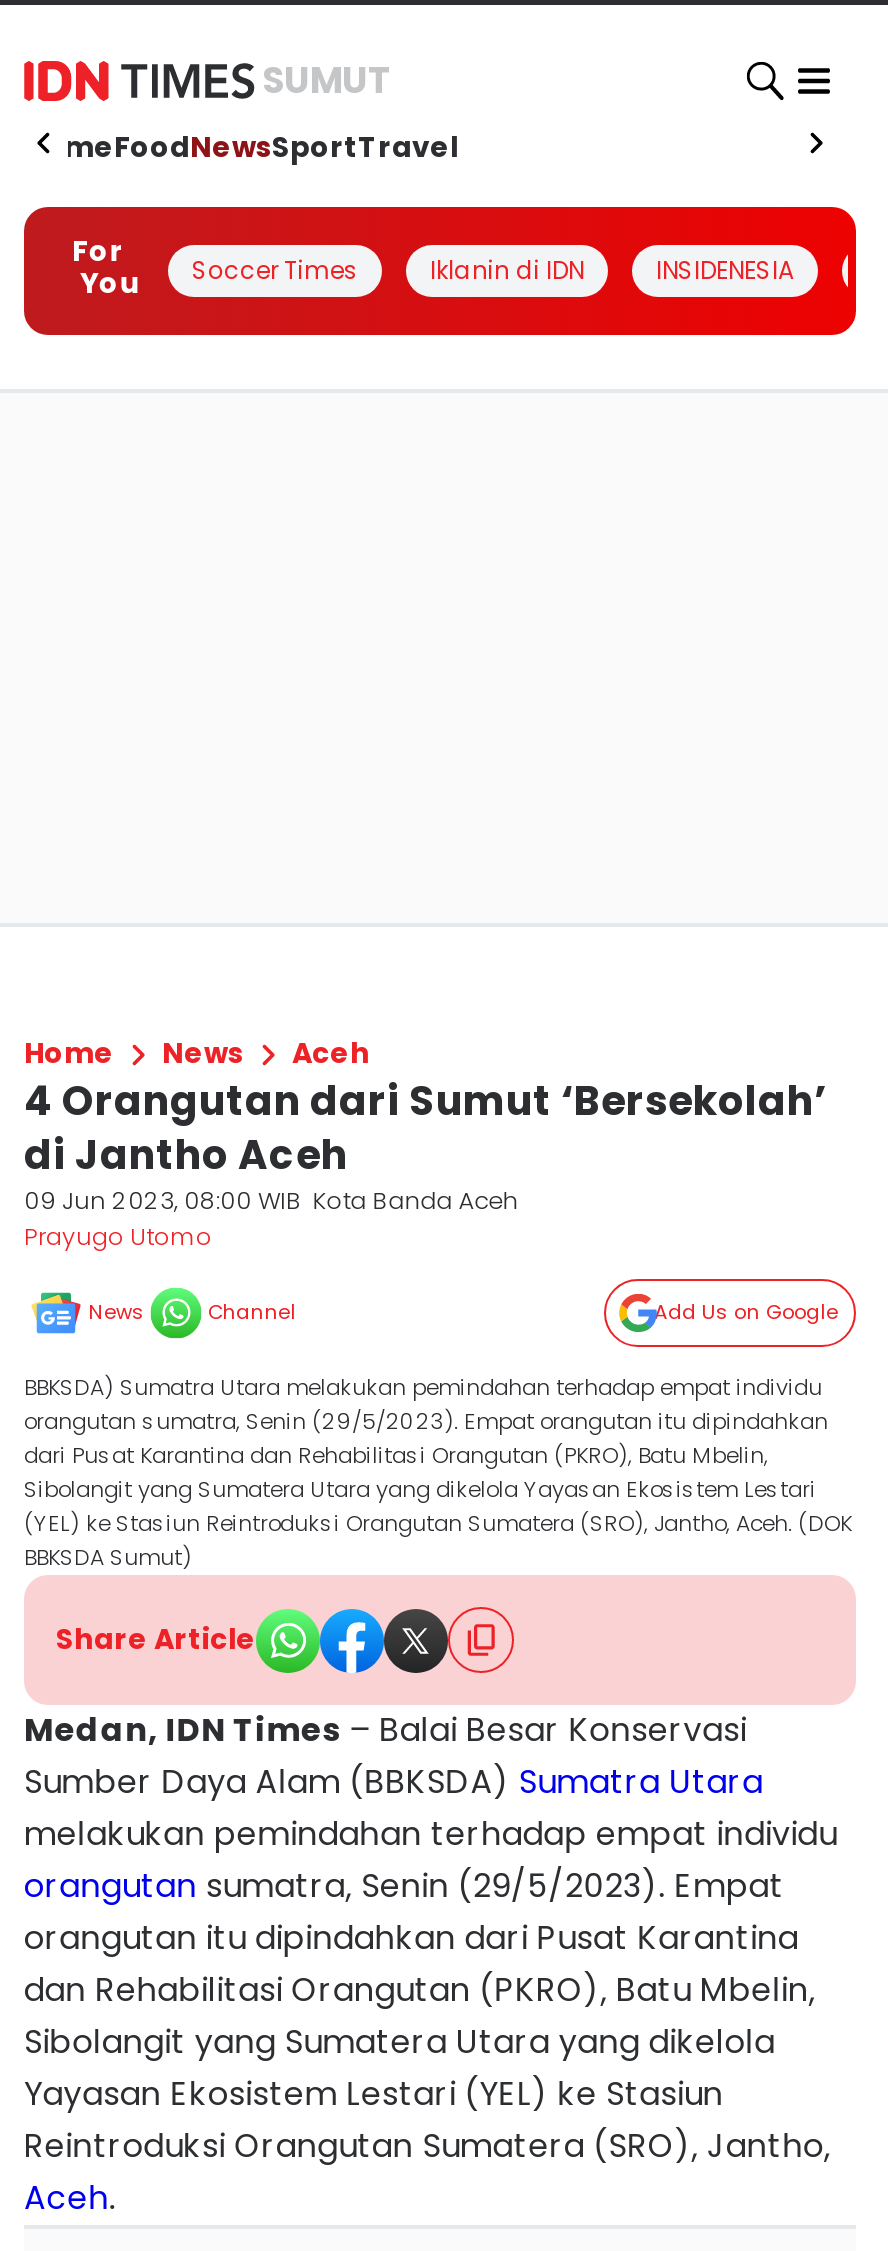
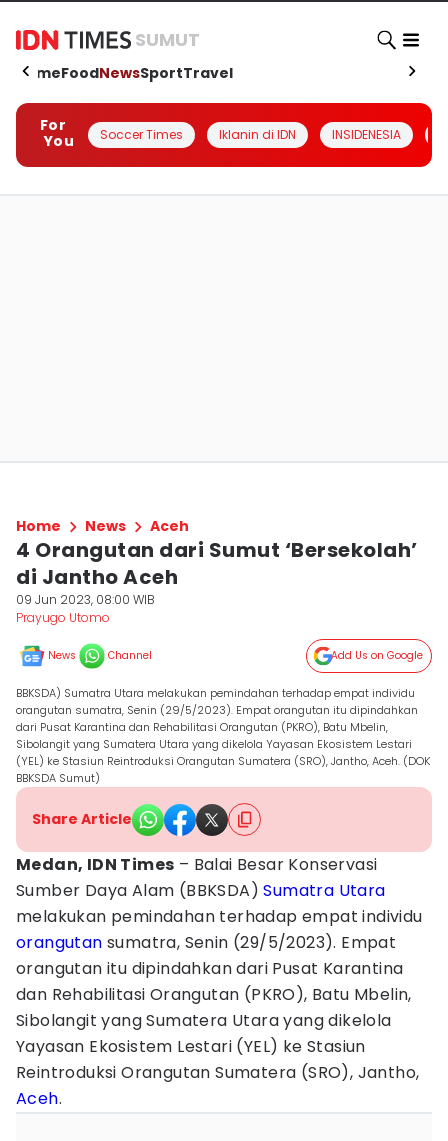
[24,1183,518,1217] 09 Jun 2023, 08:00 WIB Kota Banda Aceh -> [16,591,155,608] 09 Jun 2023, 08:00 WIB

